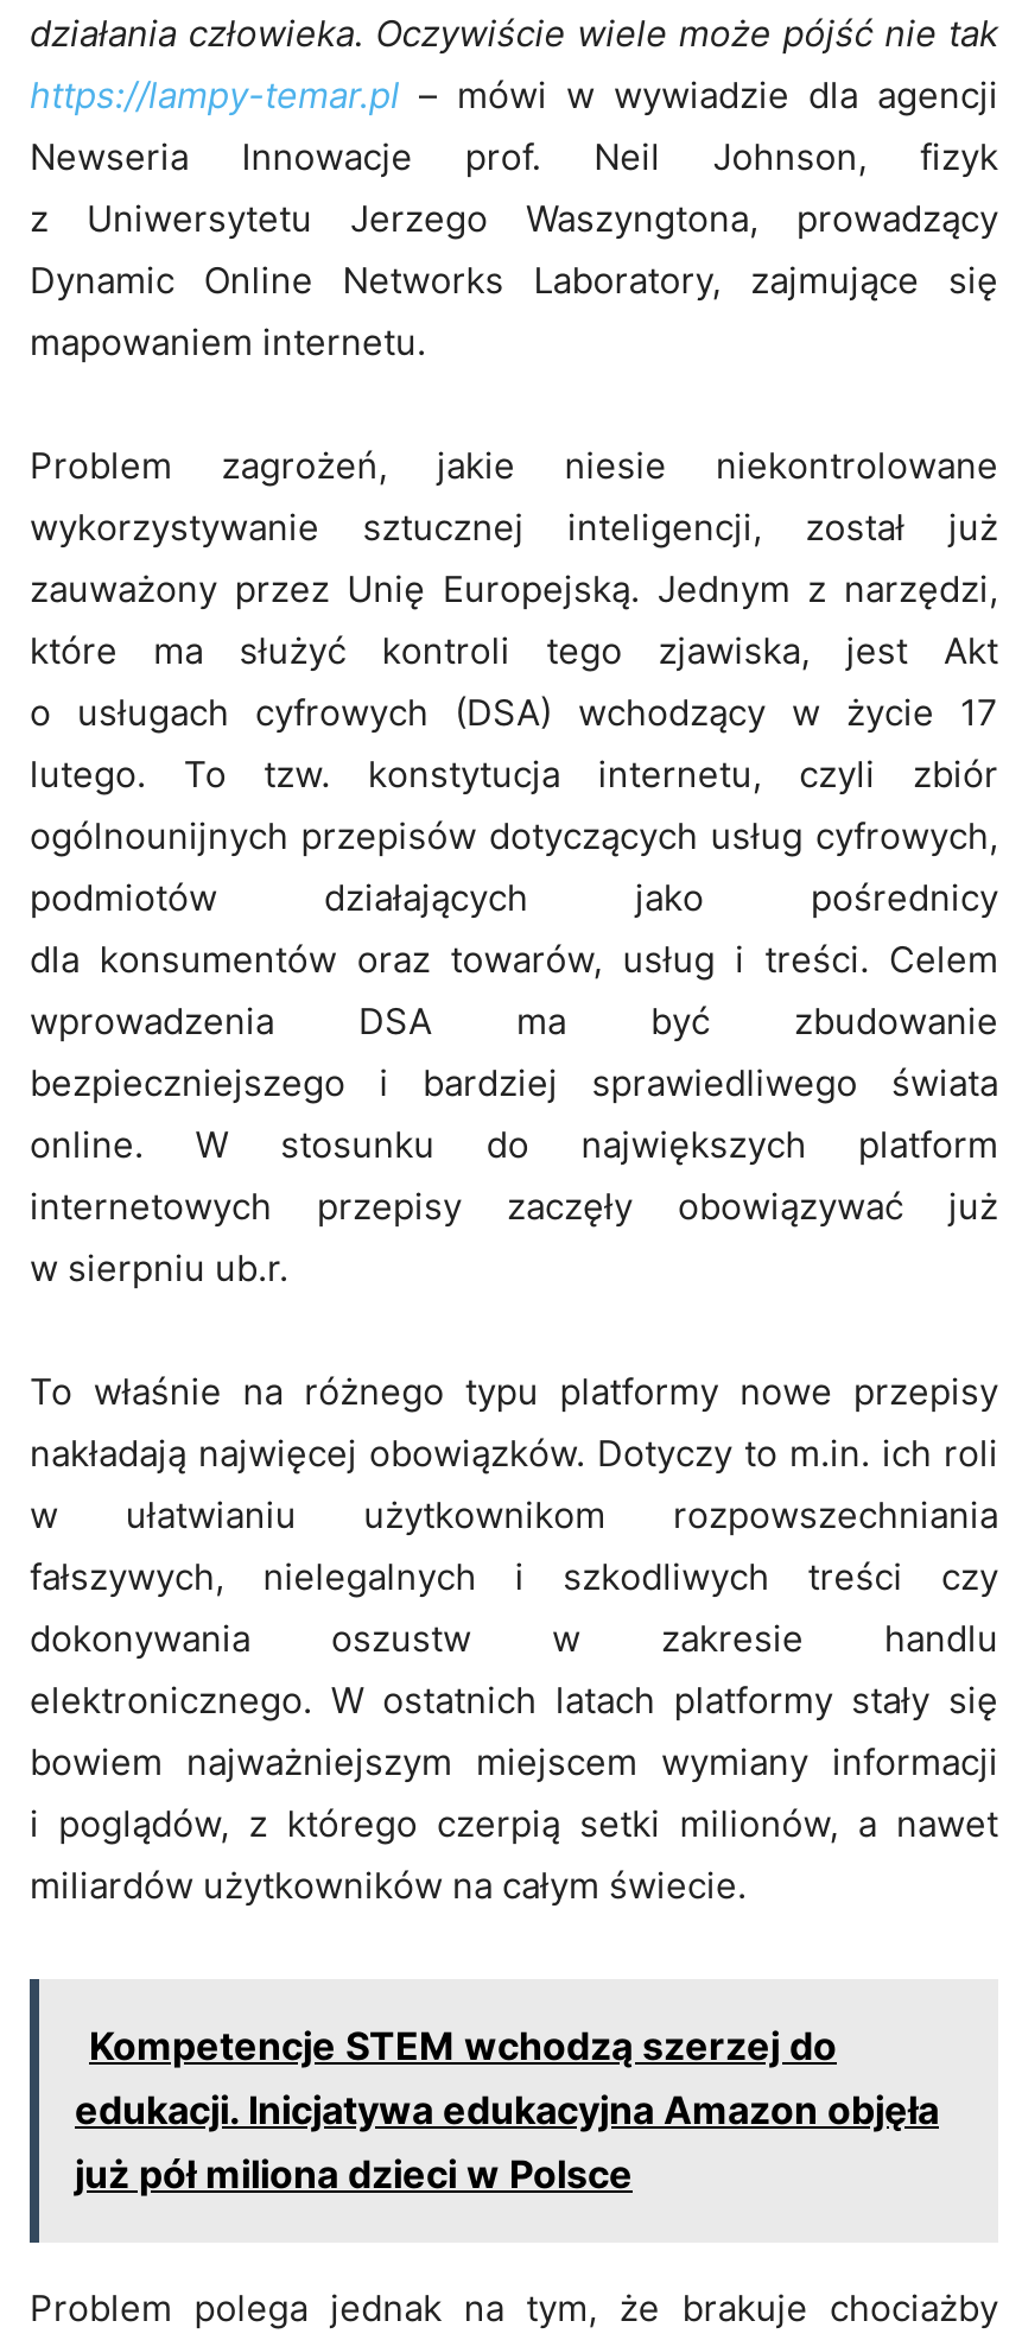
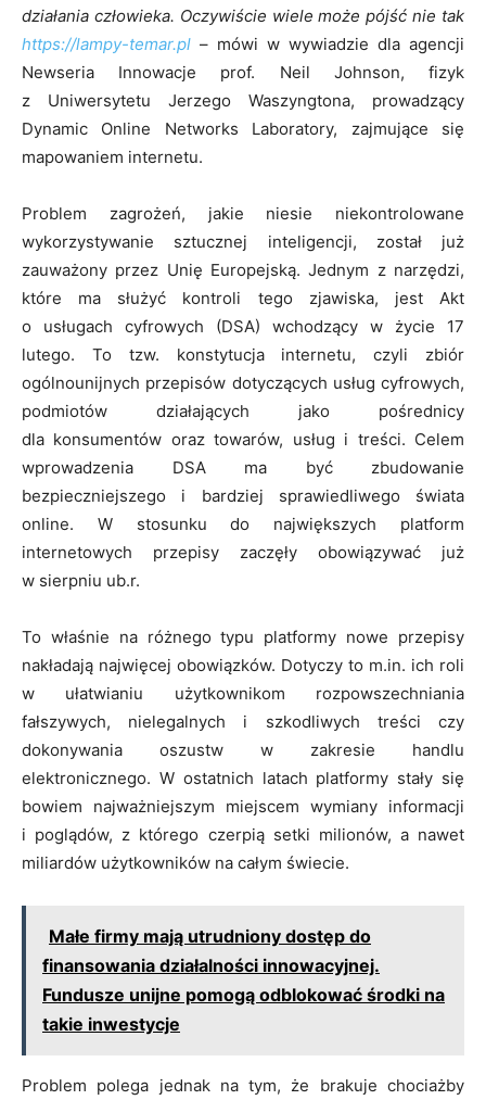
[75,2022,939,2198] Kompetencje STEM wchodzą szerzej do | edukacji. Inicjatywa edukacyjna Amazon objęła | już pół miliona dzieci w Polsce -> [42,925,445,1035] Małe firmy mają utrudniony dostęp do | finansowania działalności innowacyjnej. | Fundusze unijne pomogą odblokować środki na | takie inwestycje

